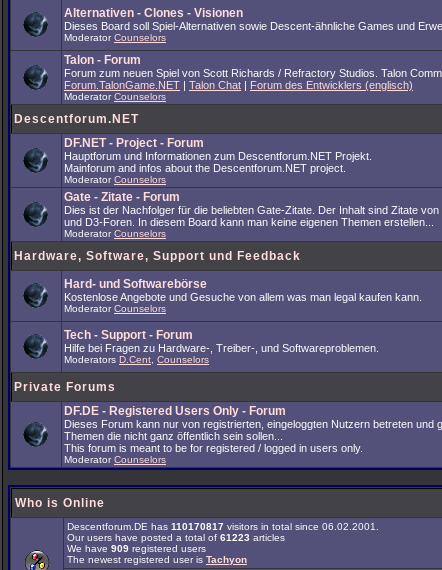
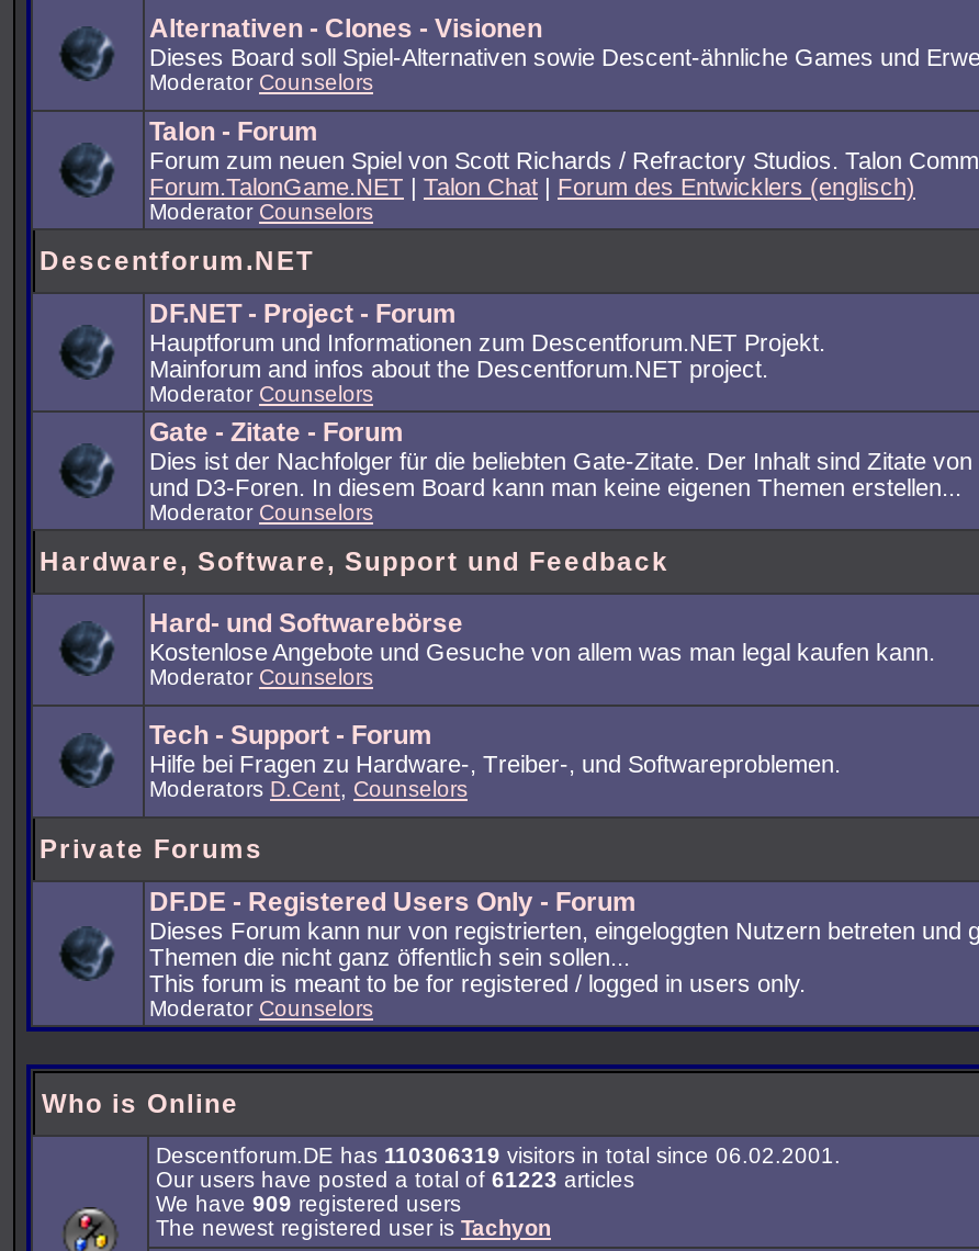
[67,521,379,532] Descentforum.DE has 110170817 visitors in total since 06.02.2001. -> [156,1143,841,1168] Descentforum.DE has 110306319 visitors in total since 06.02.2001.

